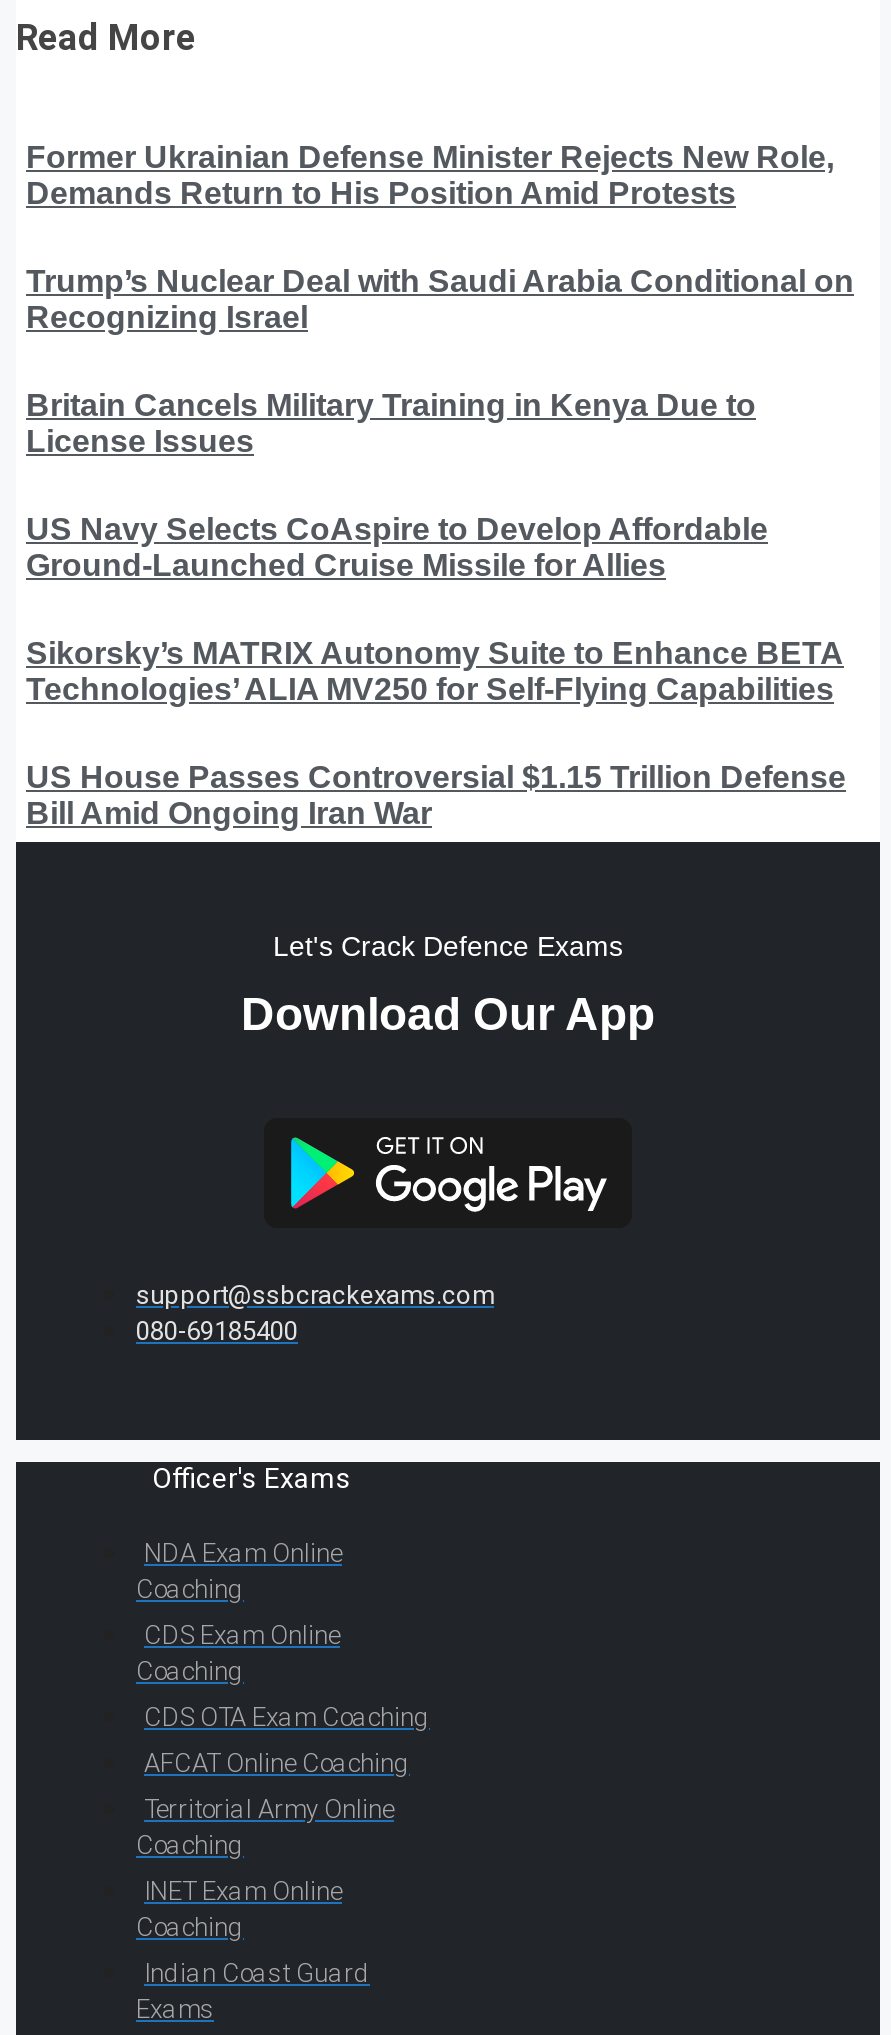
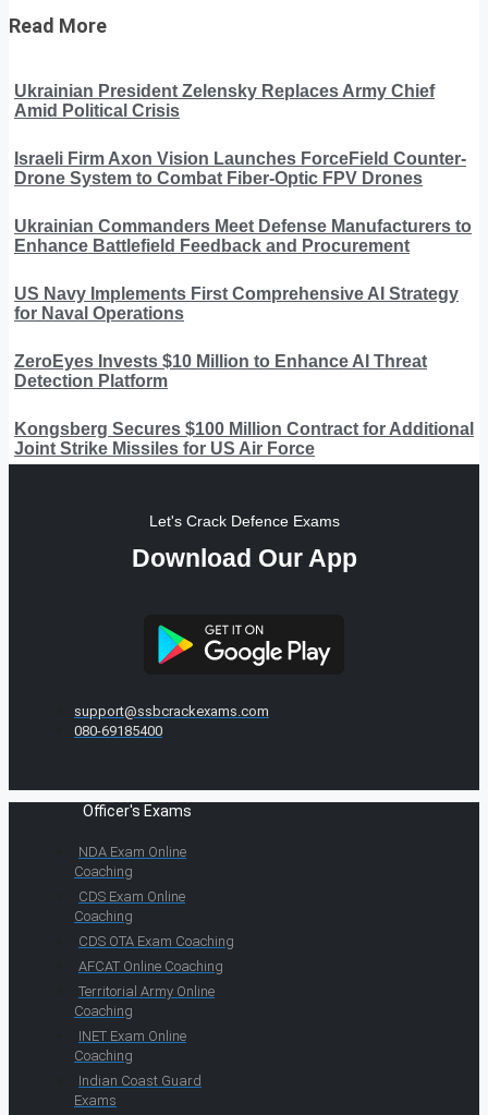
[26,140,834,210] Former Ukrainian Defense Minister Rejects New Role, | Demands Return to His Position Amid Protests -> [14,82,435,120] Ukrainian President Zelensky Replaces Army Chief | Amid Political Crisis
[26,264,854,334] Trump’s Nuclear Deal with Saudi Arabia Conditional on | Recognizing Israel -> [14,149,466,187] Israeli Firm Axon Vision Launches ForceField Counter- | Drone System to Combat Fiber-Optic FPV Drones
[26,388,756,458] Britain Cancels Military Training in Kenya Due to | License Issues -> [14,217,472,255] Ukrainian Commanders Meet Defense Manufacturers to | Enhance Battlefield Feedback and Procurement
[26,512,768,582] US Navy Selects CoAspire to Develop Affordable | Ground-Launched Cruise Missile for Allies -> [14,284,459,322] US Navy Implements First Comprehensive AI Strategy | for Naval Operations
[26,636,844,706] Sikorsky’s MATRIX Autonomy Suite to Enhance BETA | Technologies’ ALIA MV250 for Self-Flying Capabilities -> [14,352,427,390] ZeroEyes Invests $10 Million to Enhance AI Threat | Detection Platform
[26,760,846,830] US House Passes Controversial $1.15 Trillion Defense | Bill Amid Ongoing Iran War -> [14,419,474,458] Kongsberg Secures $100 Million Contract for Additional | Joint Strike Missiles for US Air Force

